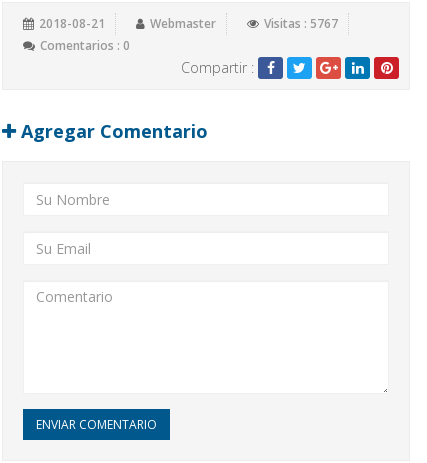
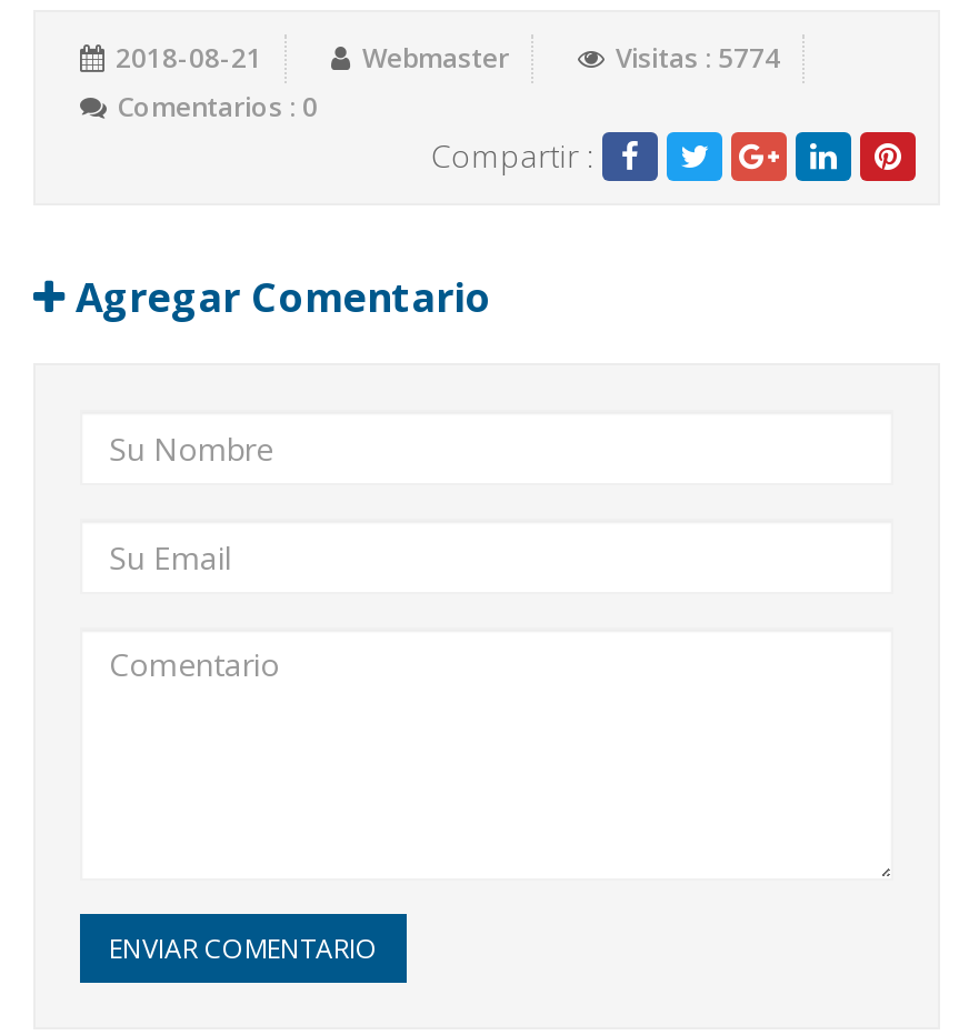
[264,15,338,32] Visitas : 5767 -> [616,39,780,77] Visitas : 5774

